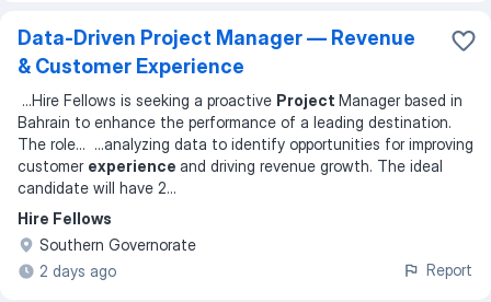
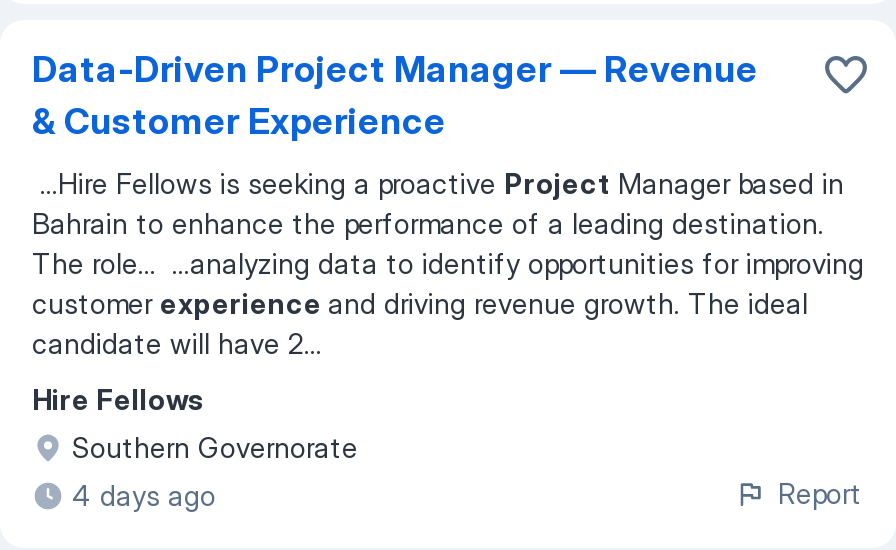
[39,262,116,280] 2 days ago -> [72,478,216,512] 4 days ago

